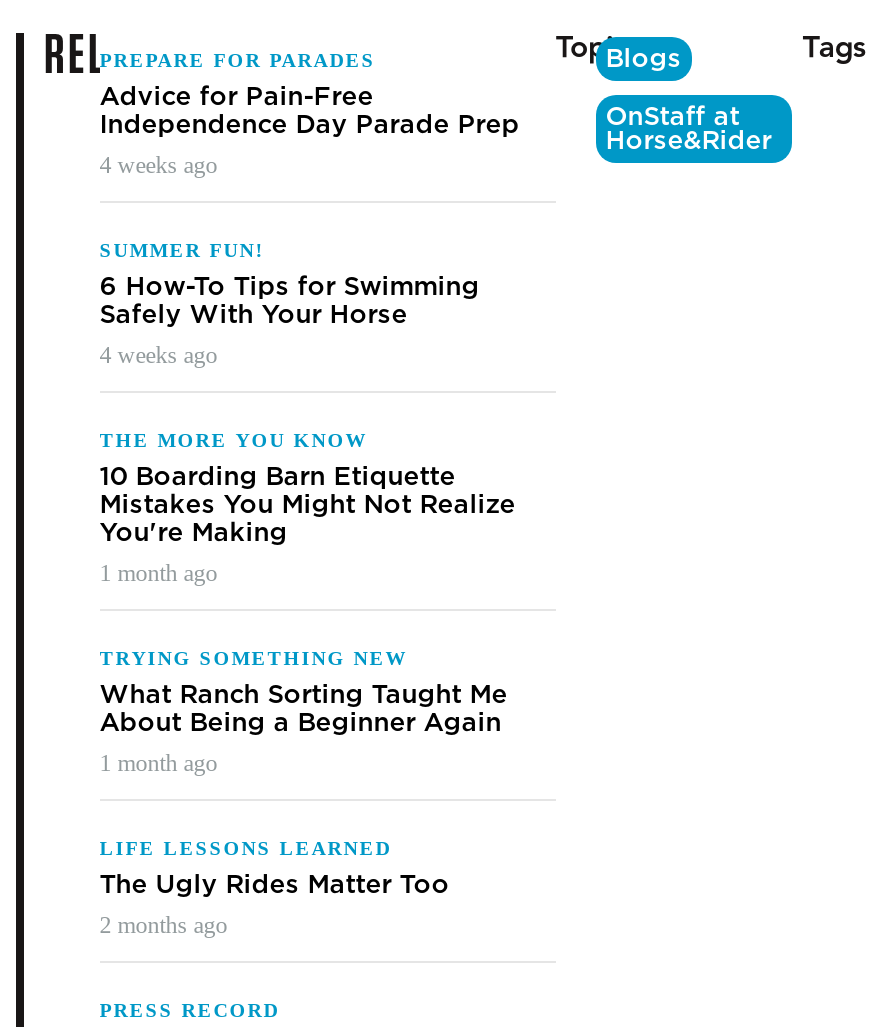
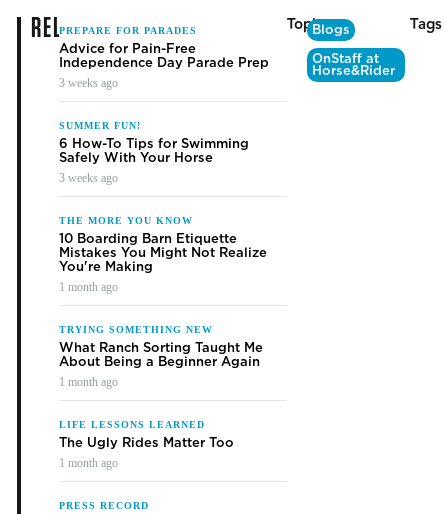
[99,150,217,178] 4 weeks ago -> [59,75,118,89] 3 weeks ago
[99,340,217,368] 4 weeks ago -> [59,170,118,184] 3 weeks ago
[99,910,227,938] 2 months ago -> [59,455,118,469] 1 month ago

